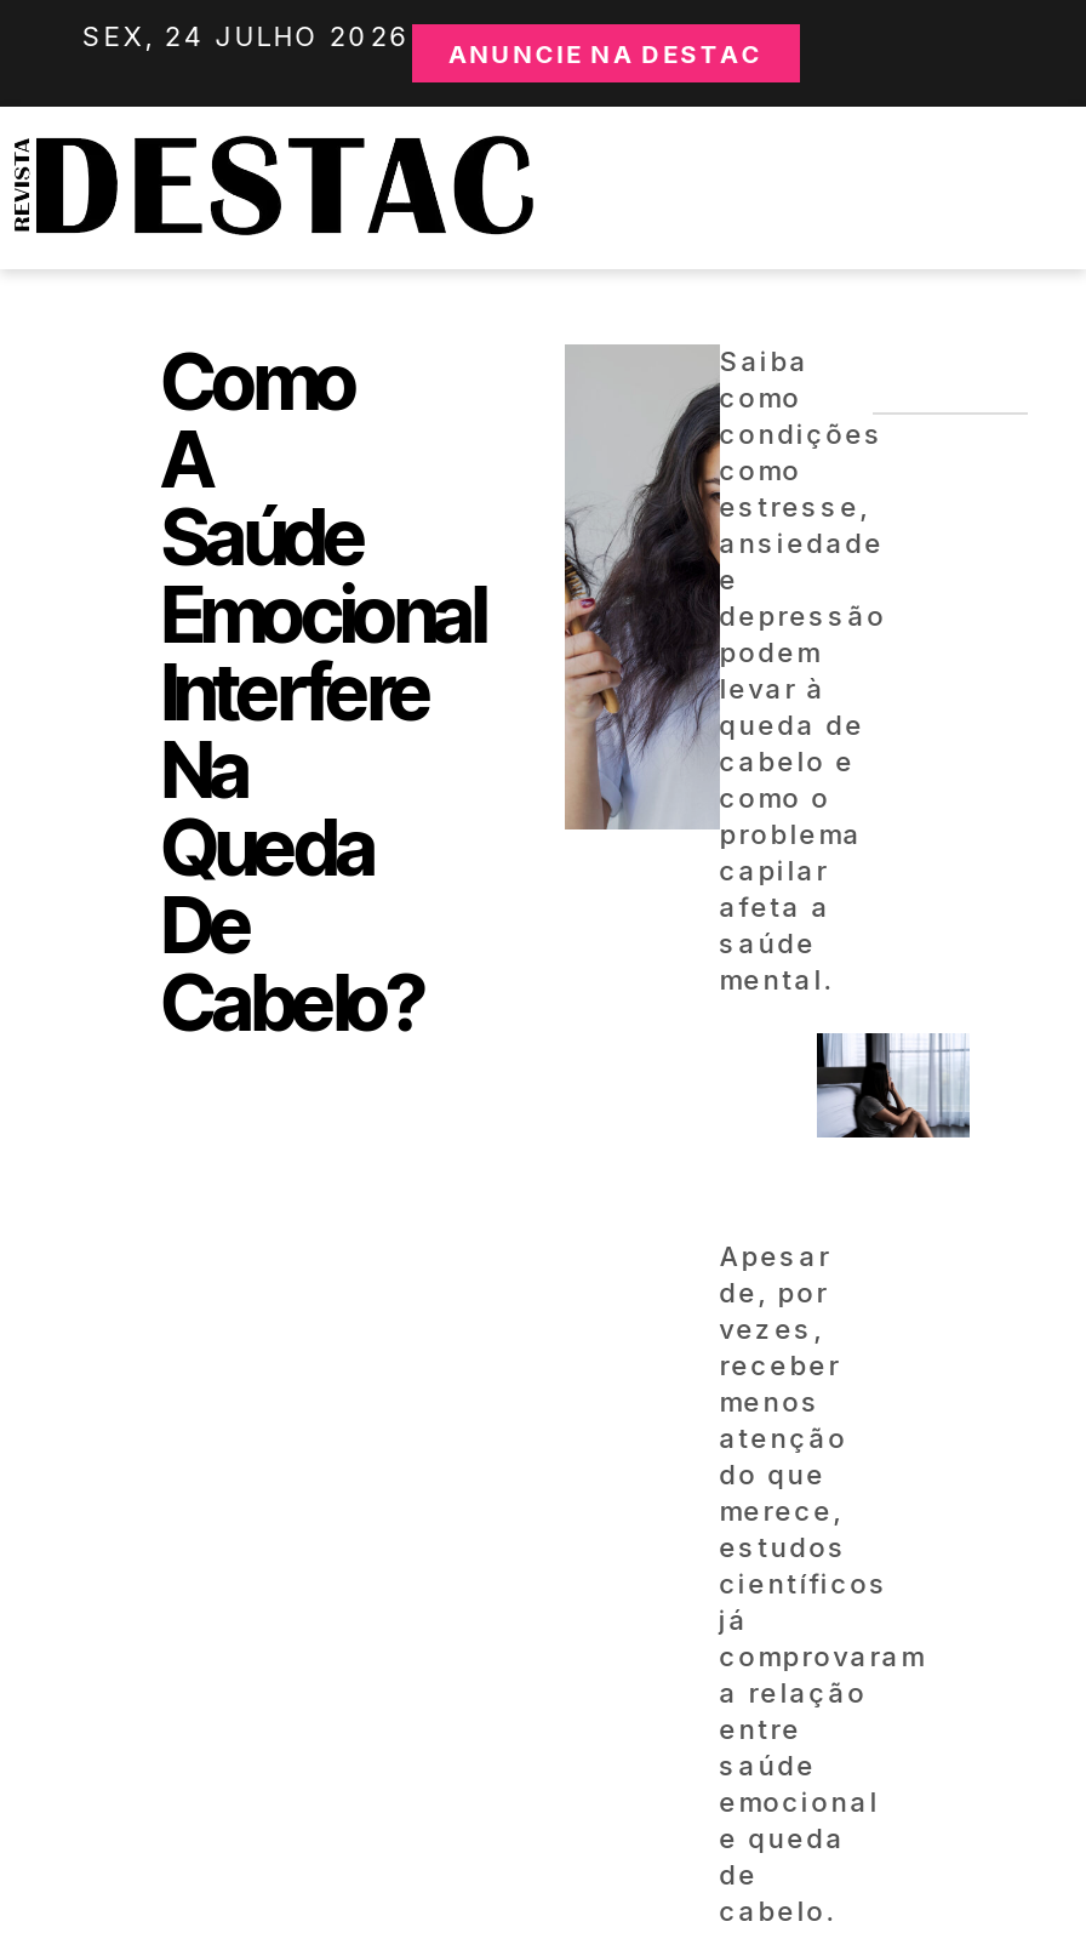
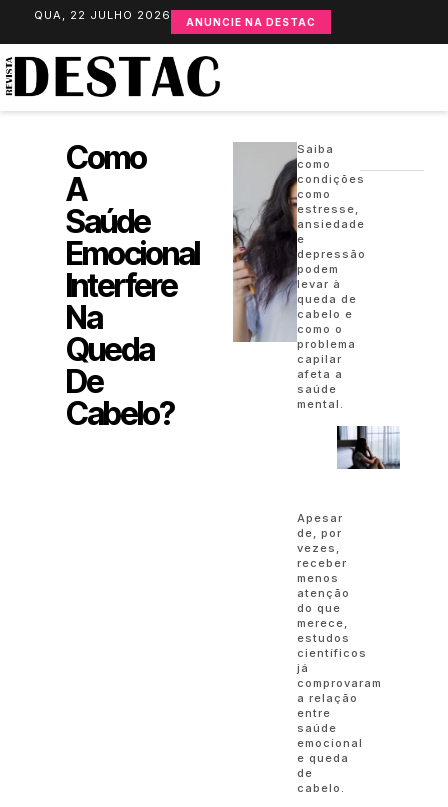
[82,19,763,68] SEX, 24 JULHO 2026 ANUNCIE NA DESTAC -> [34,8,316,28] QUA, 22 JULHO 2026 ANUNCIE NA DESTAC

